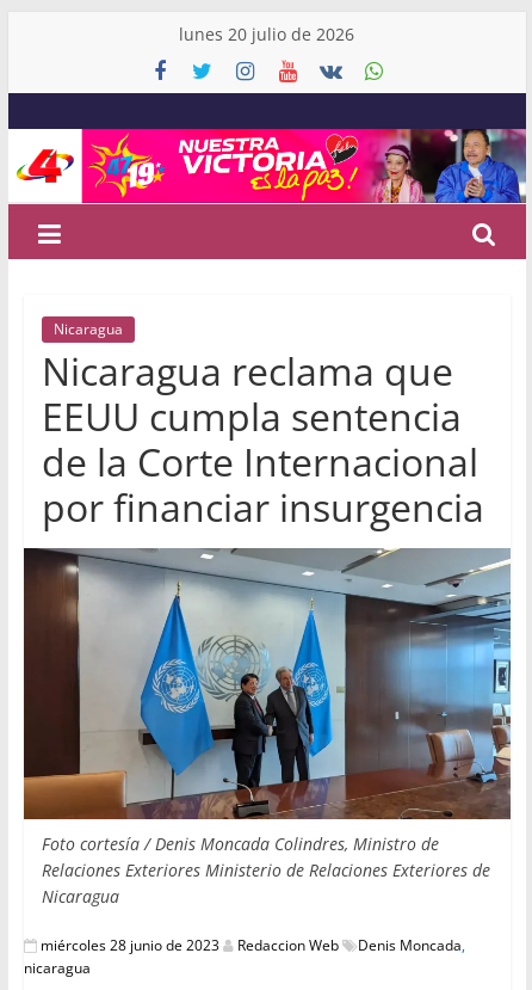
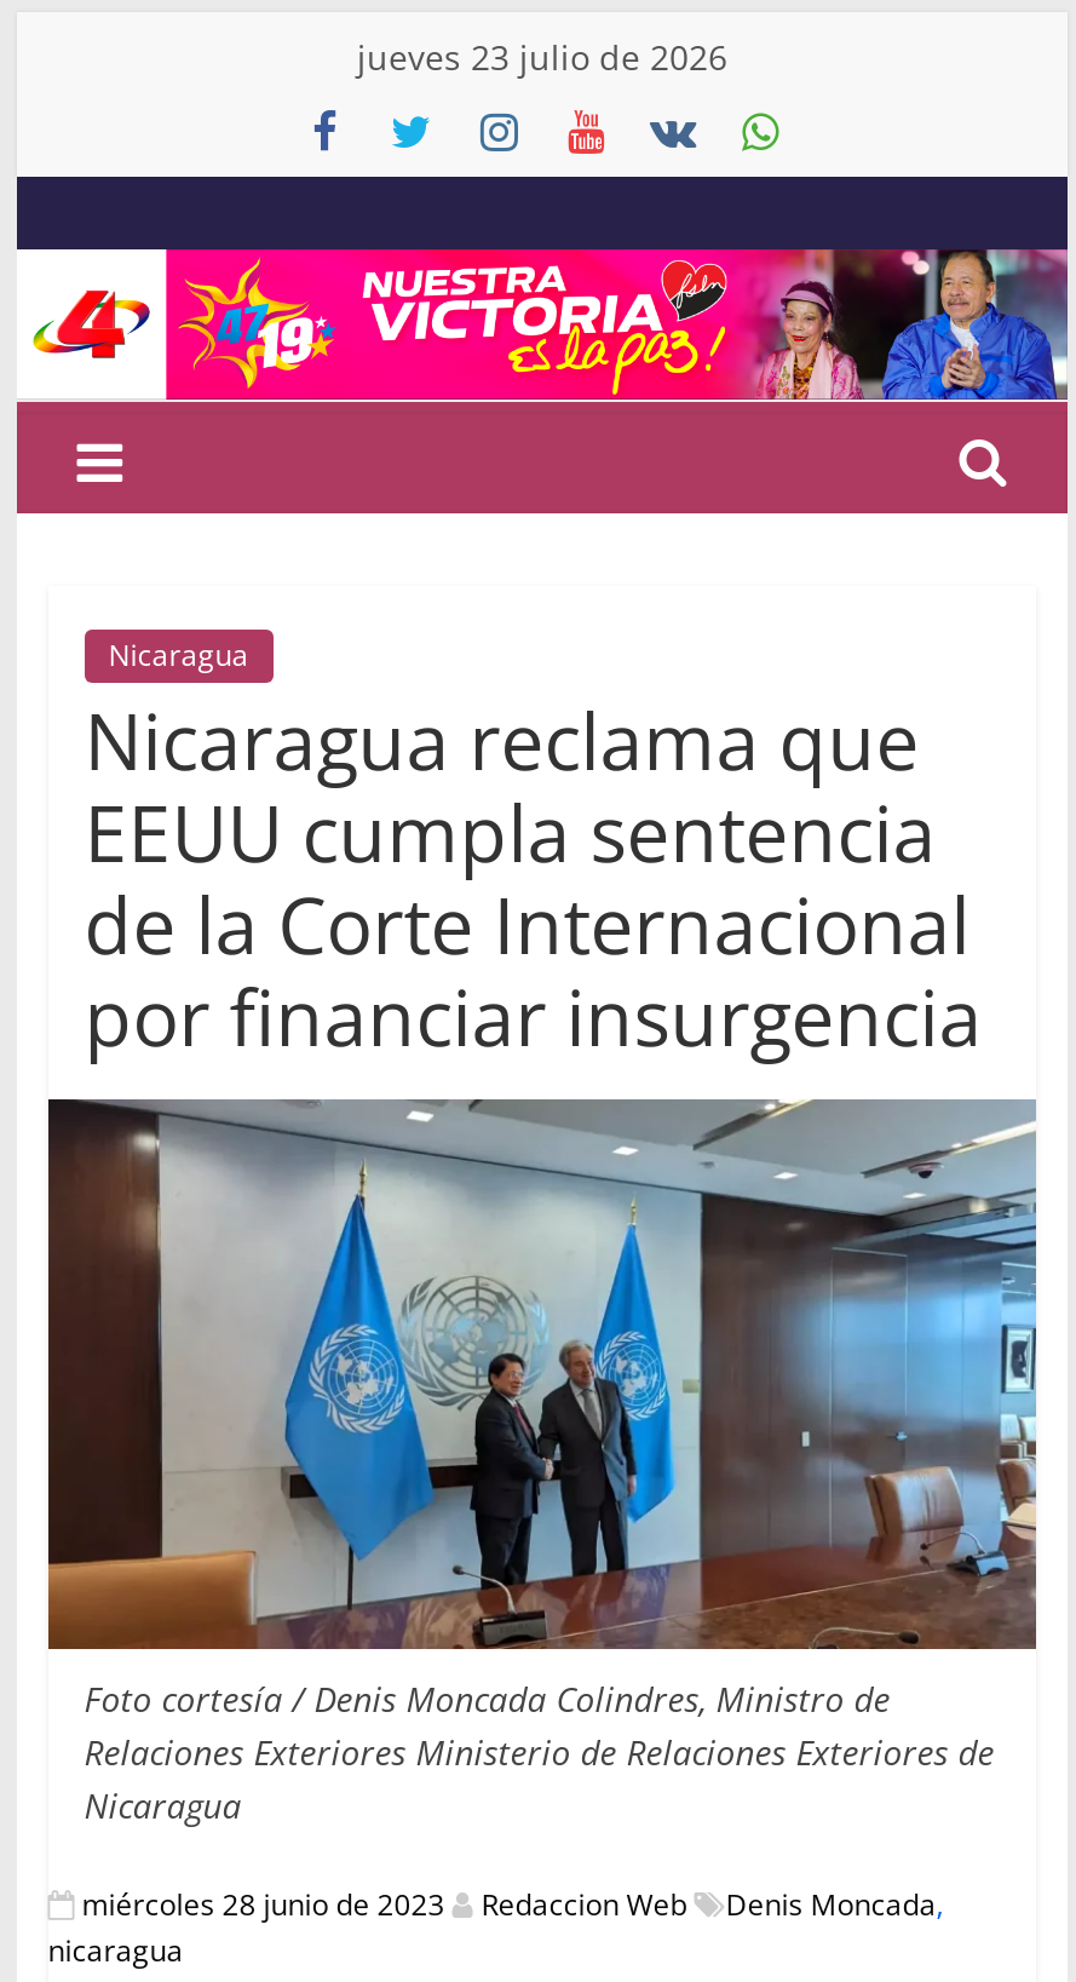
[180,23,355,45] lunes 20 julio de 2026 -> [357,34,727,80] jueves 23 julio de 2026

